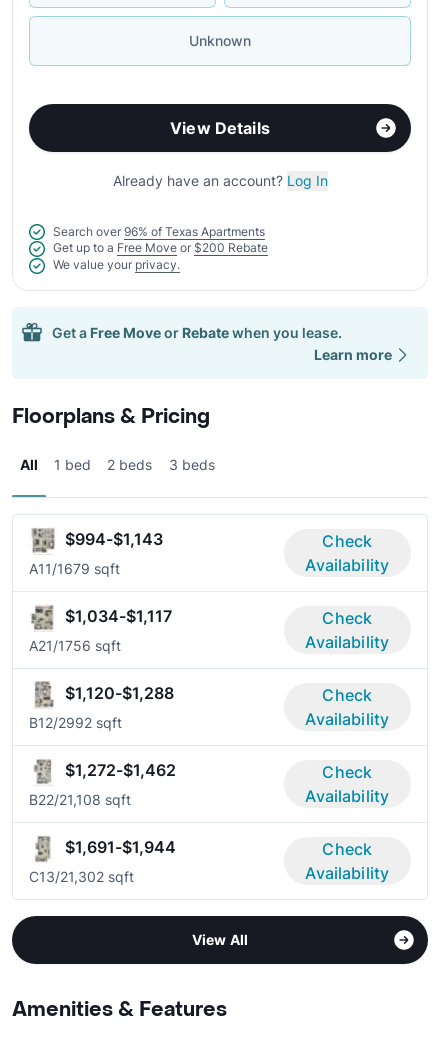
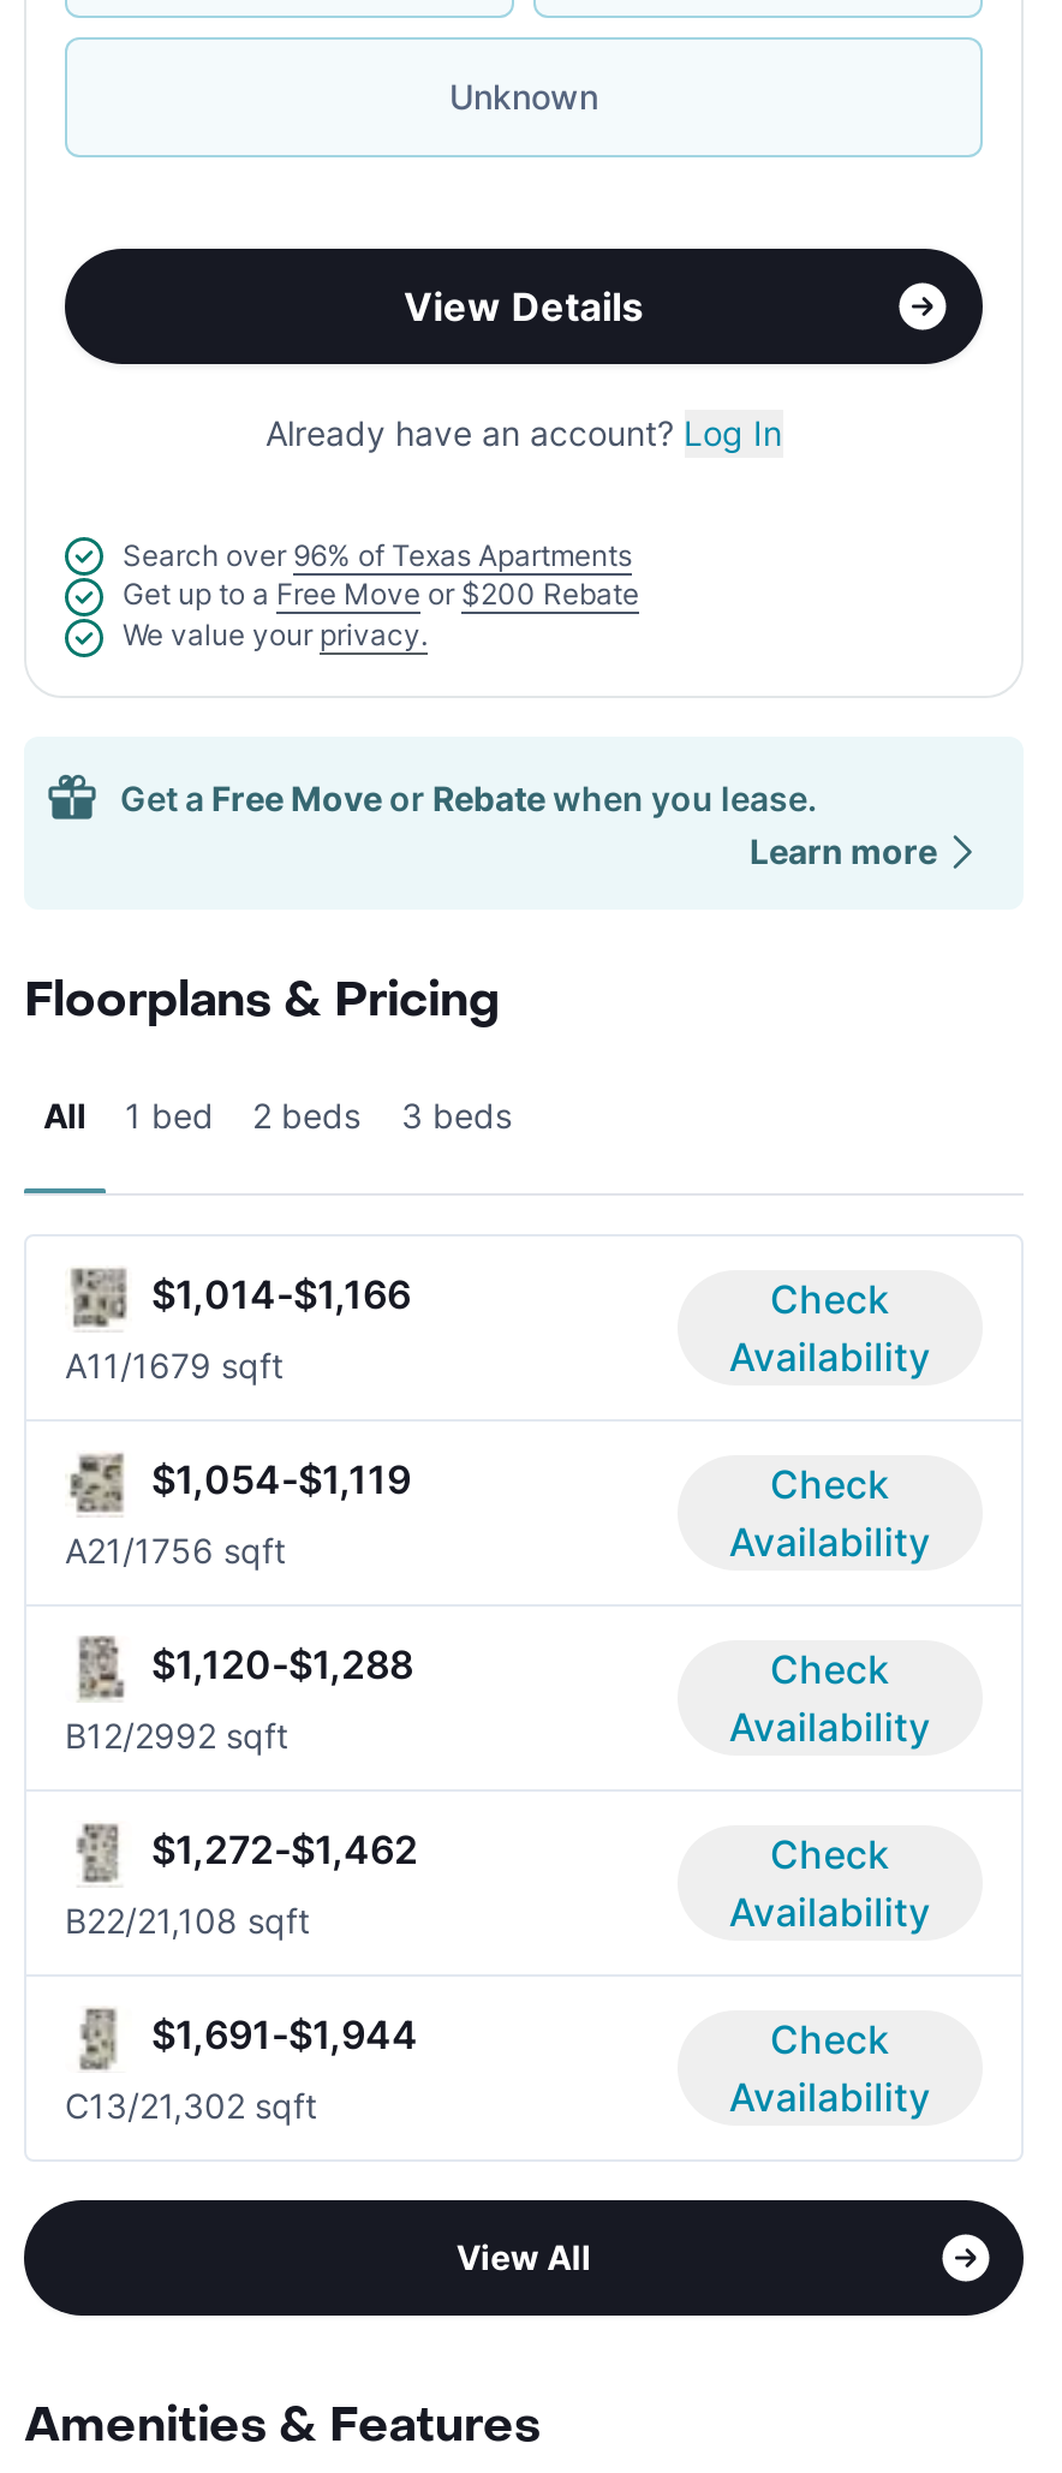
[65,529,163,549] $994-$1,143 -> [151,1270,411,1318] $1,014-$1,166
[65,606,172,626] $1,034-$1,117 -> [151,1455,411,1503] $1,054-$1,119

